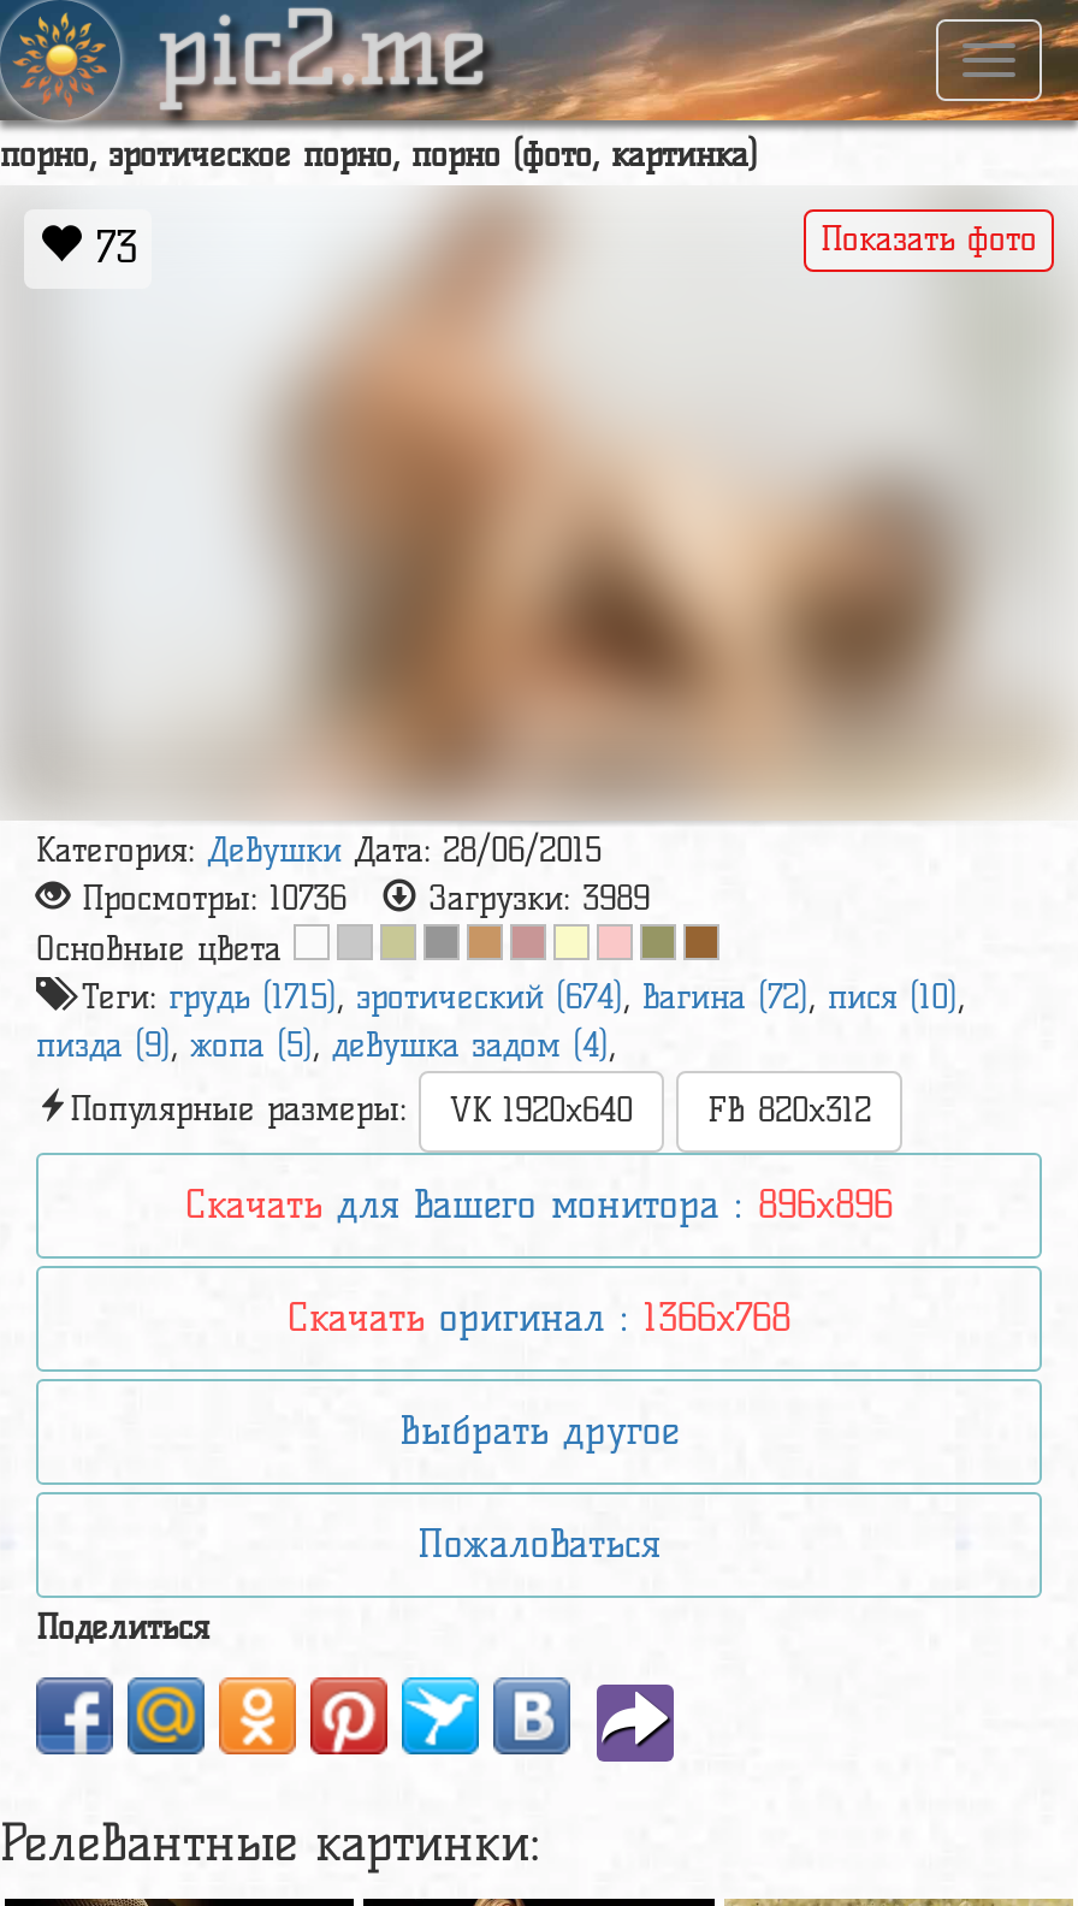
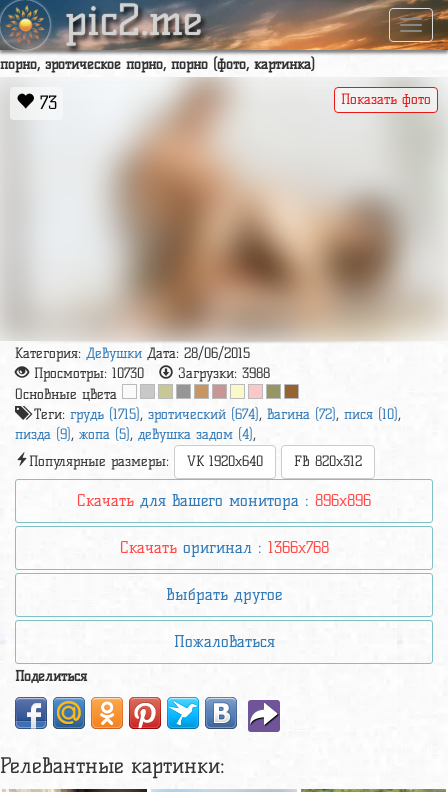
[70,877,346,918] Просмотры: 10736 -> [29,364,144,381] Просмотры: 10730
[416,877,650,918] Загрузки: 3989 -> [173,364,270,381] Загрузки: 3988

